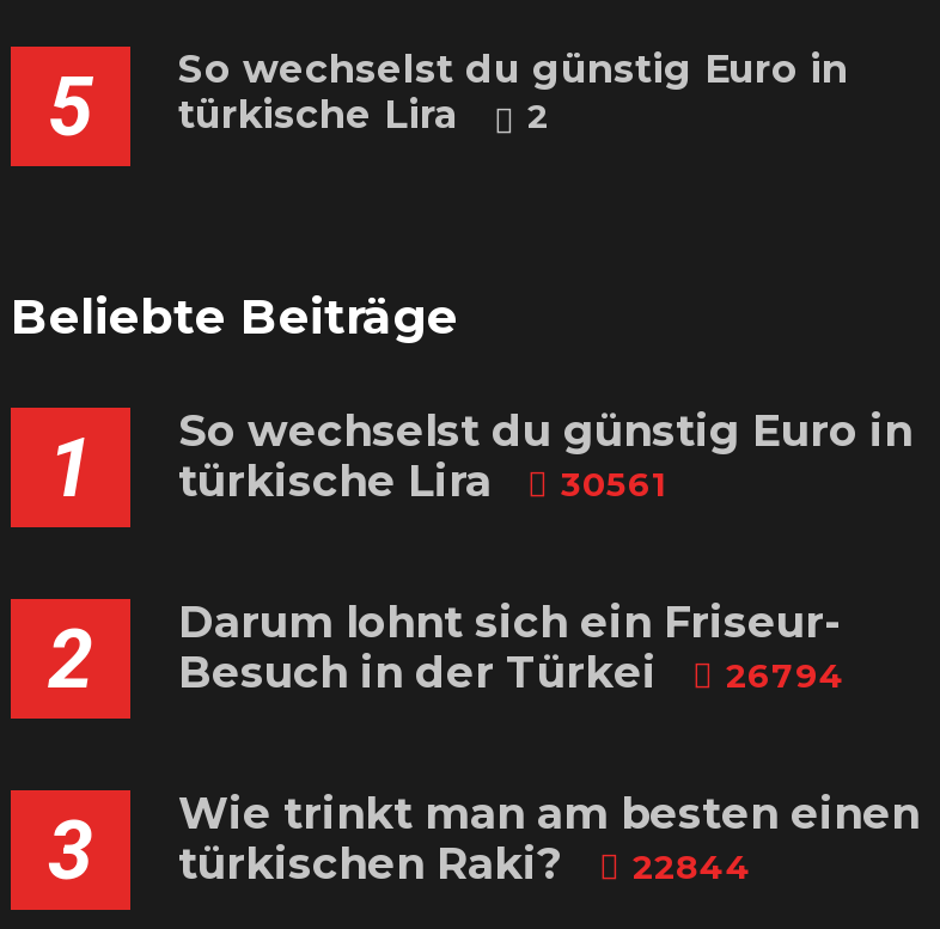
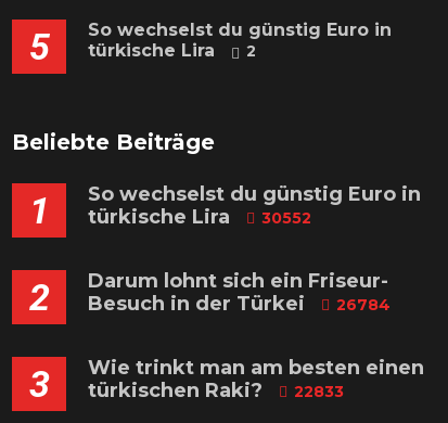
[48,405,912,515] 1 türkische Lira So wechselst du günstig Euro in 30561 -> [29,182,421,232] 1 türkische Lira So wechselst du günstig Euro in 30552
[48,597,846,707] 2 Besuch in der Türkei Darum lohnt sich ein Friseur- 26794 -> [29,269,391,319] 2 Besuch in der Türkei Darum lohnt sich ein Friseur- 26784
[48,788,920,898] 3 türkischen Raki? Wie trinkt man am besten einen 22844 -> [29,356,424,406] 3 türkischen Raki? Wie trinkt man am besten einen 22833

